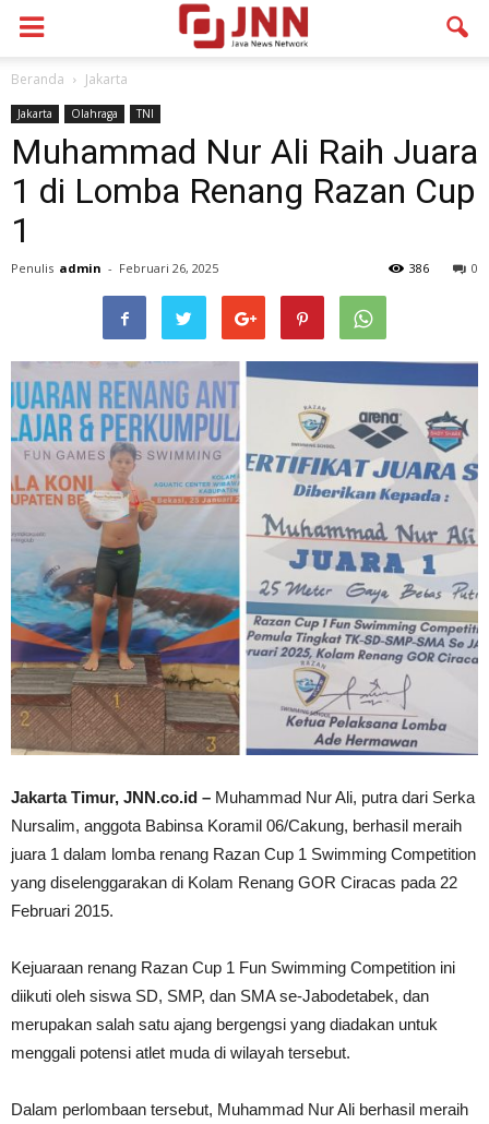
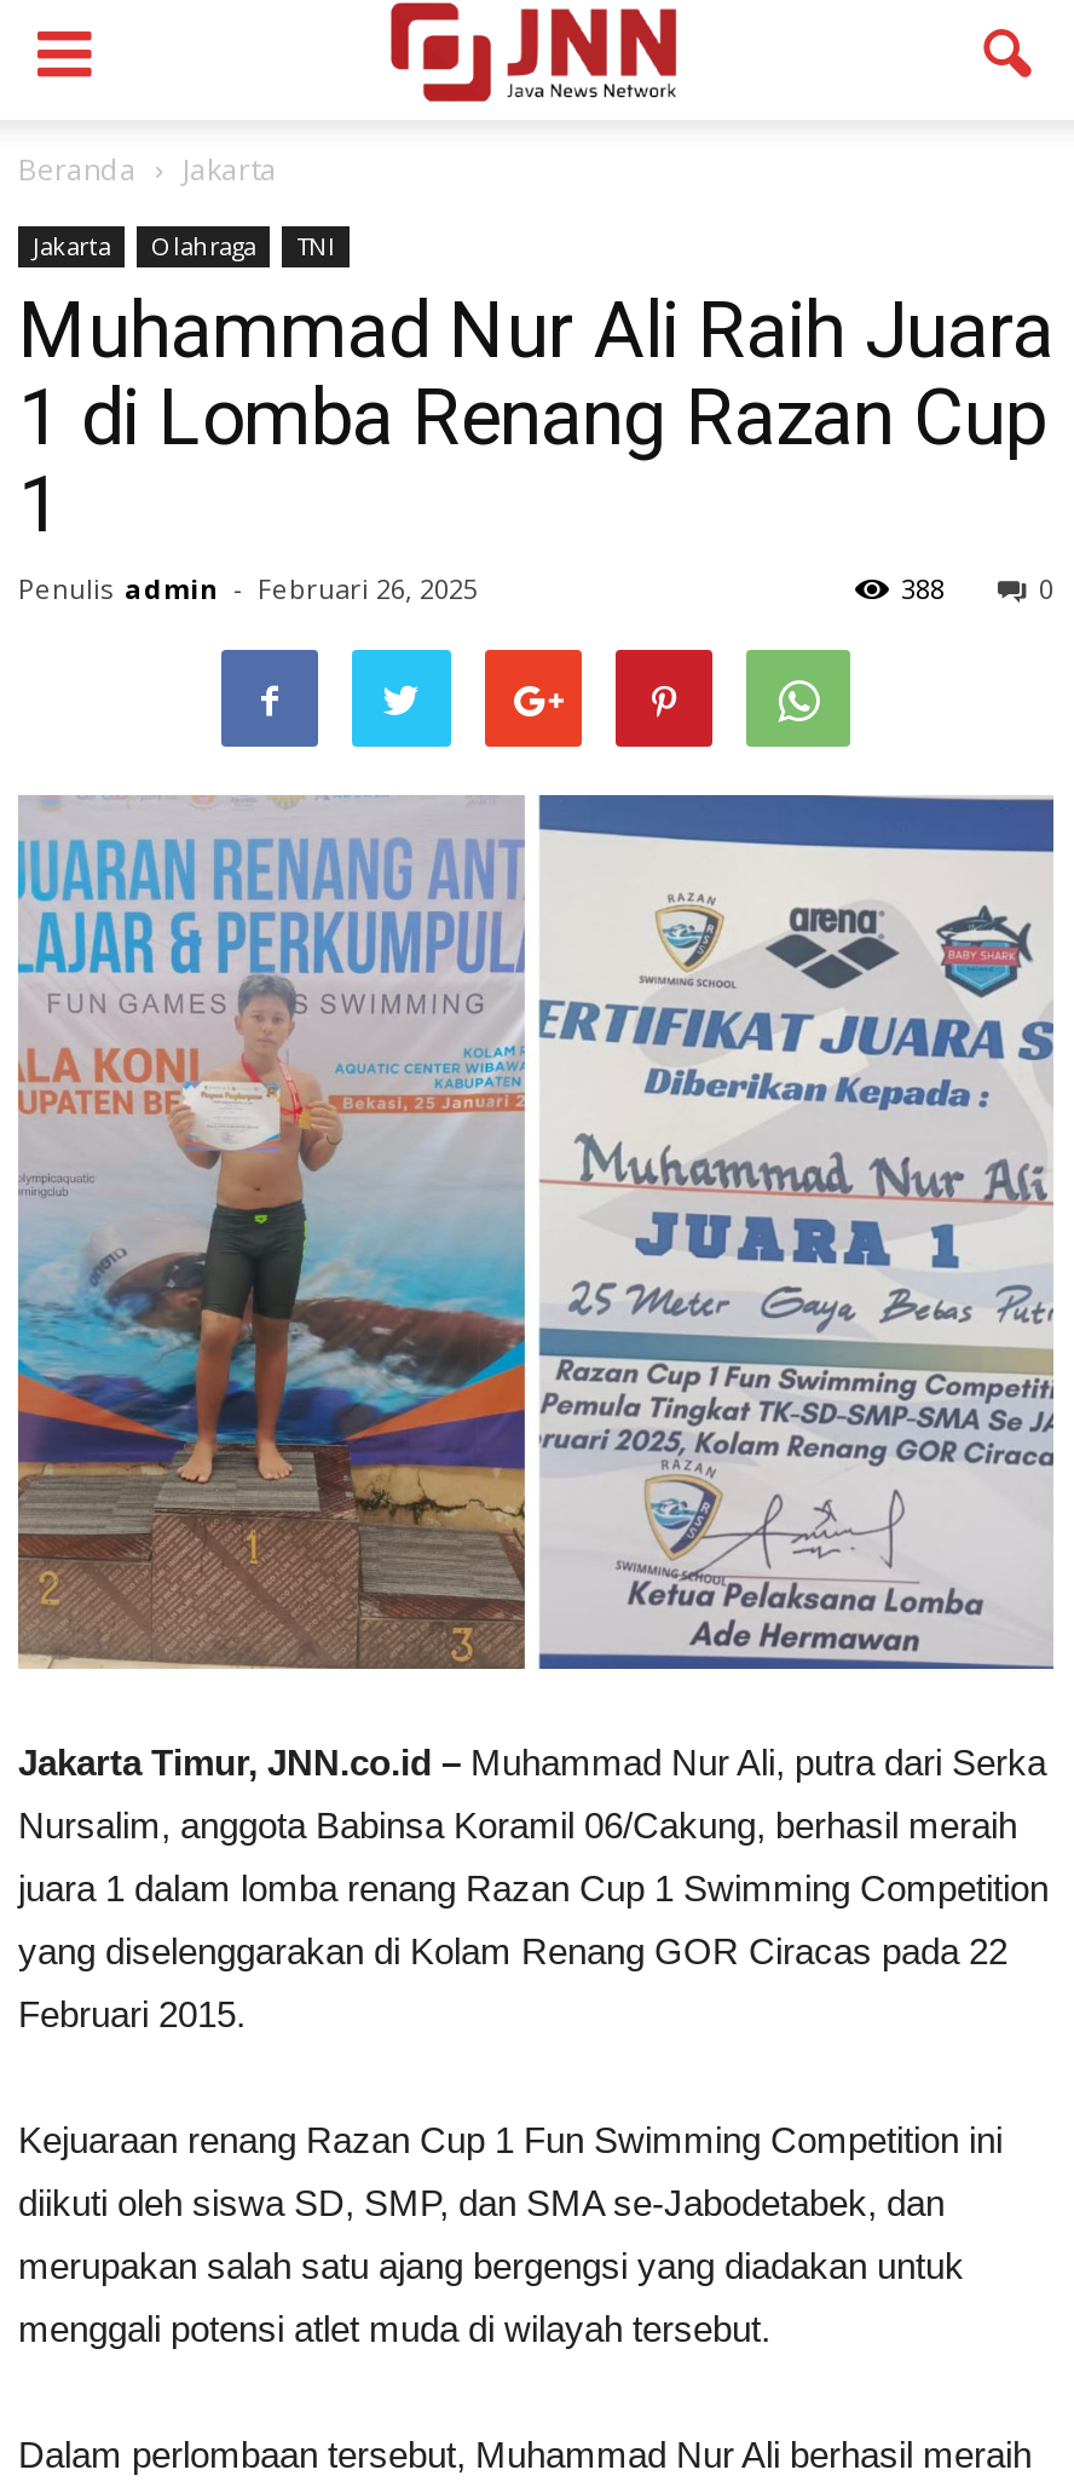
[409,260,429,276] 386 -> [901,570,945,606] 388

